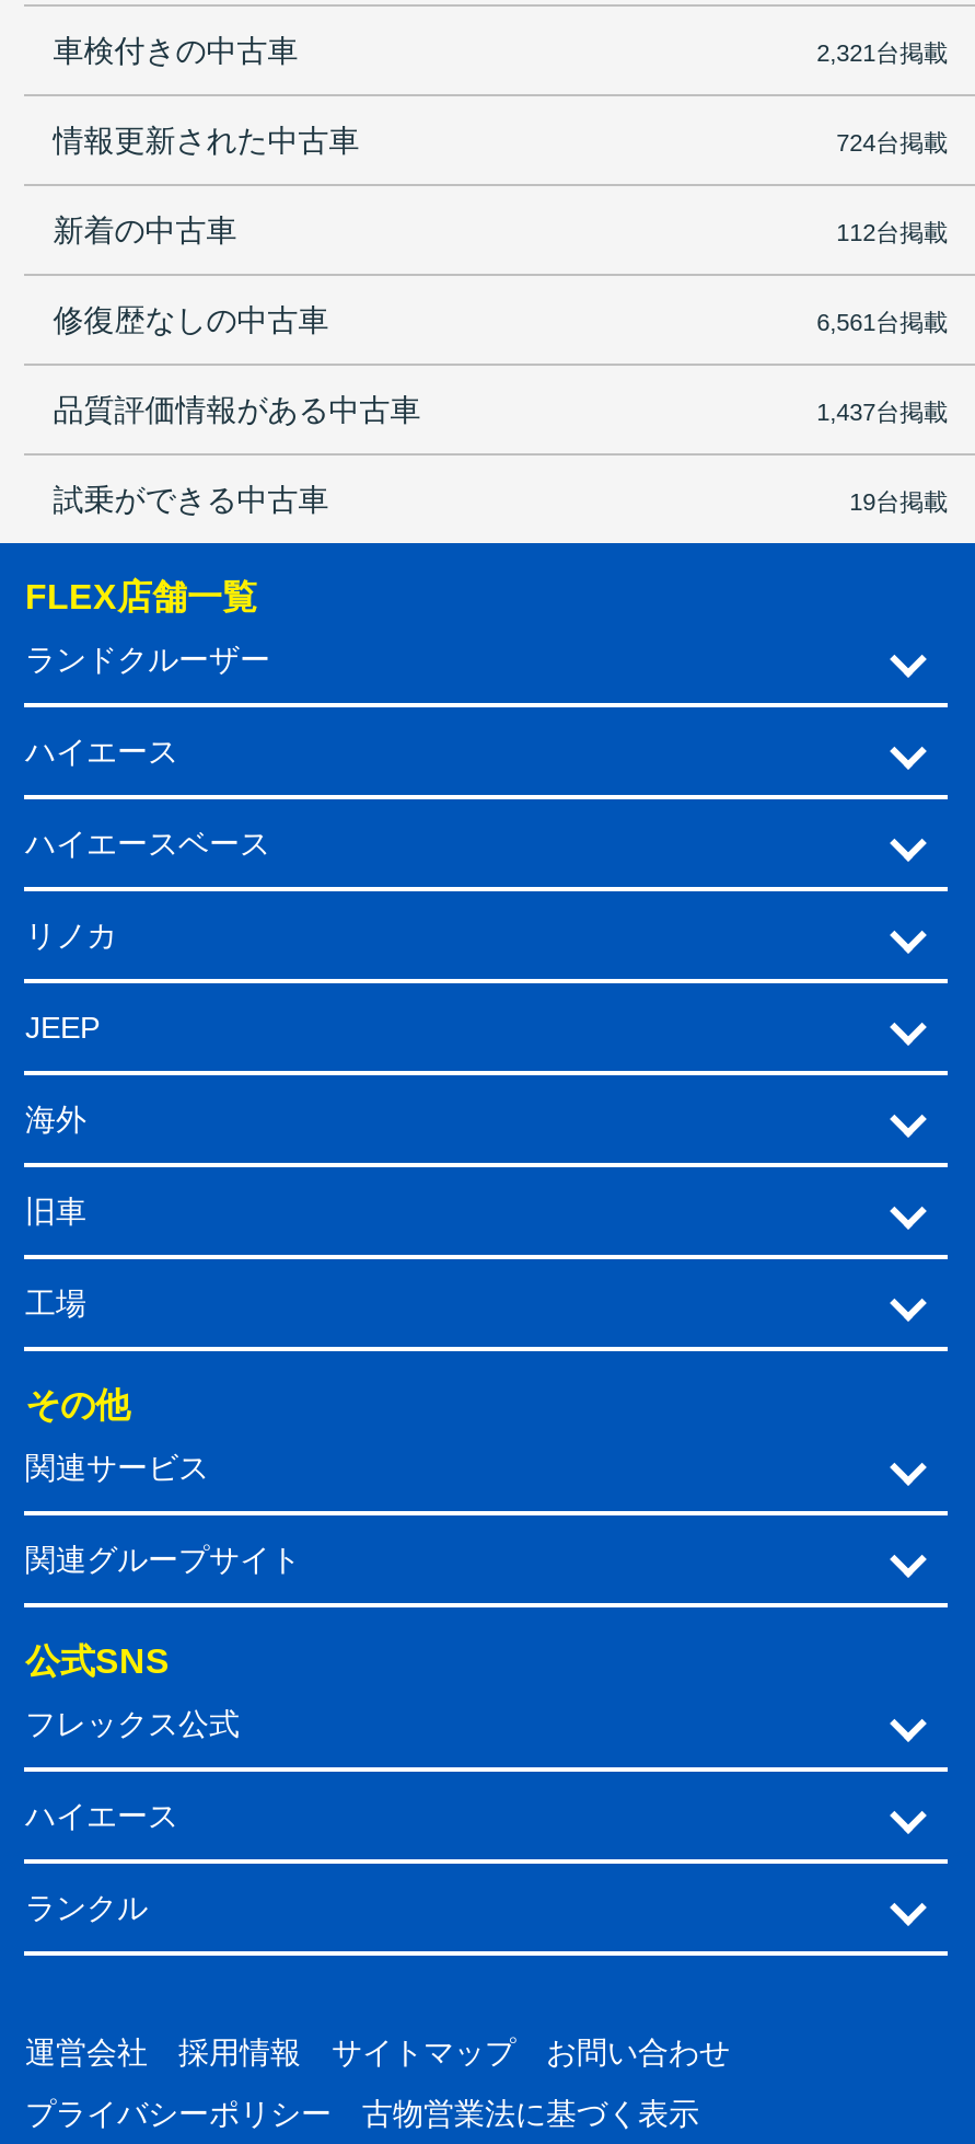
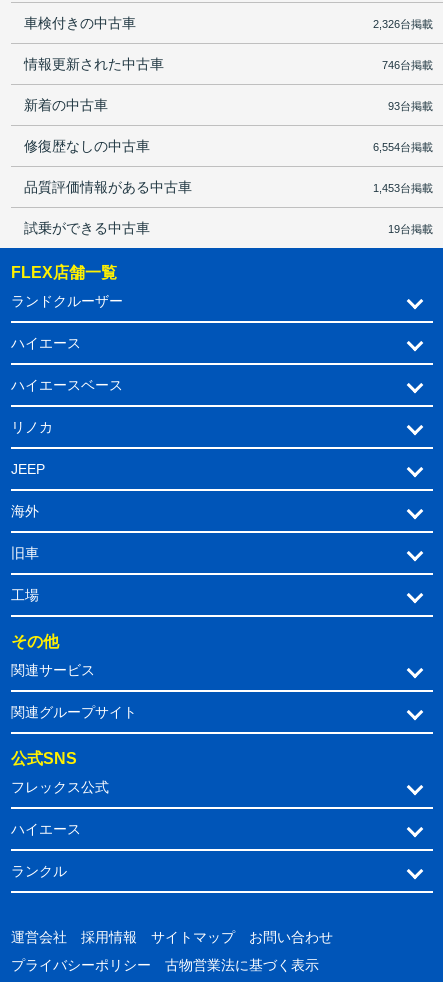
[817,39,948,66] 2,321台掲載 -> [373,18,433,30] 2,326台掲載
[836,129,948,155] 724台掲載 -> [382,59,433,71] 746台掲載
[836,219,948,245] 112台掲載 -> [388,100,433,112] 93台掲載
[817,309,948,335] 6,561台掲載 -> [373,141,433,153] 6,554台掲載
[817,399,948,425] 1,437台掲載 -> [373,182,433,194] 1,453台掲載

